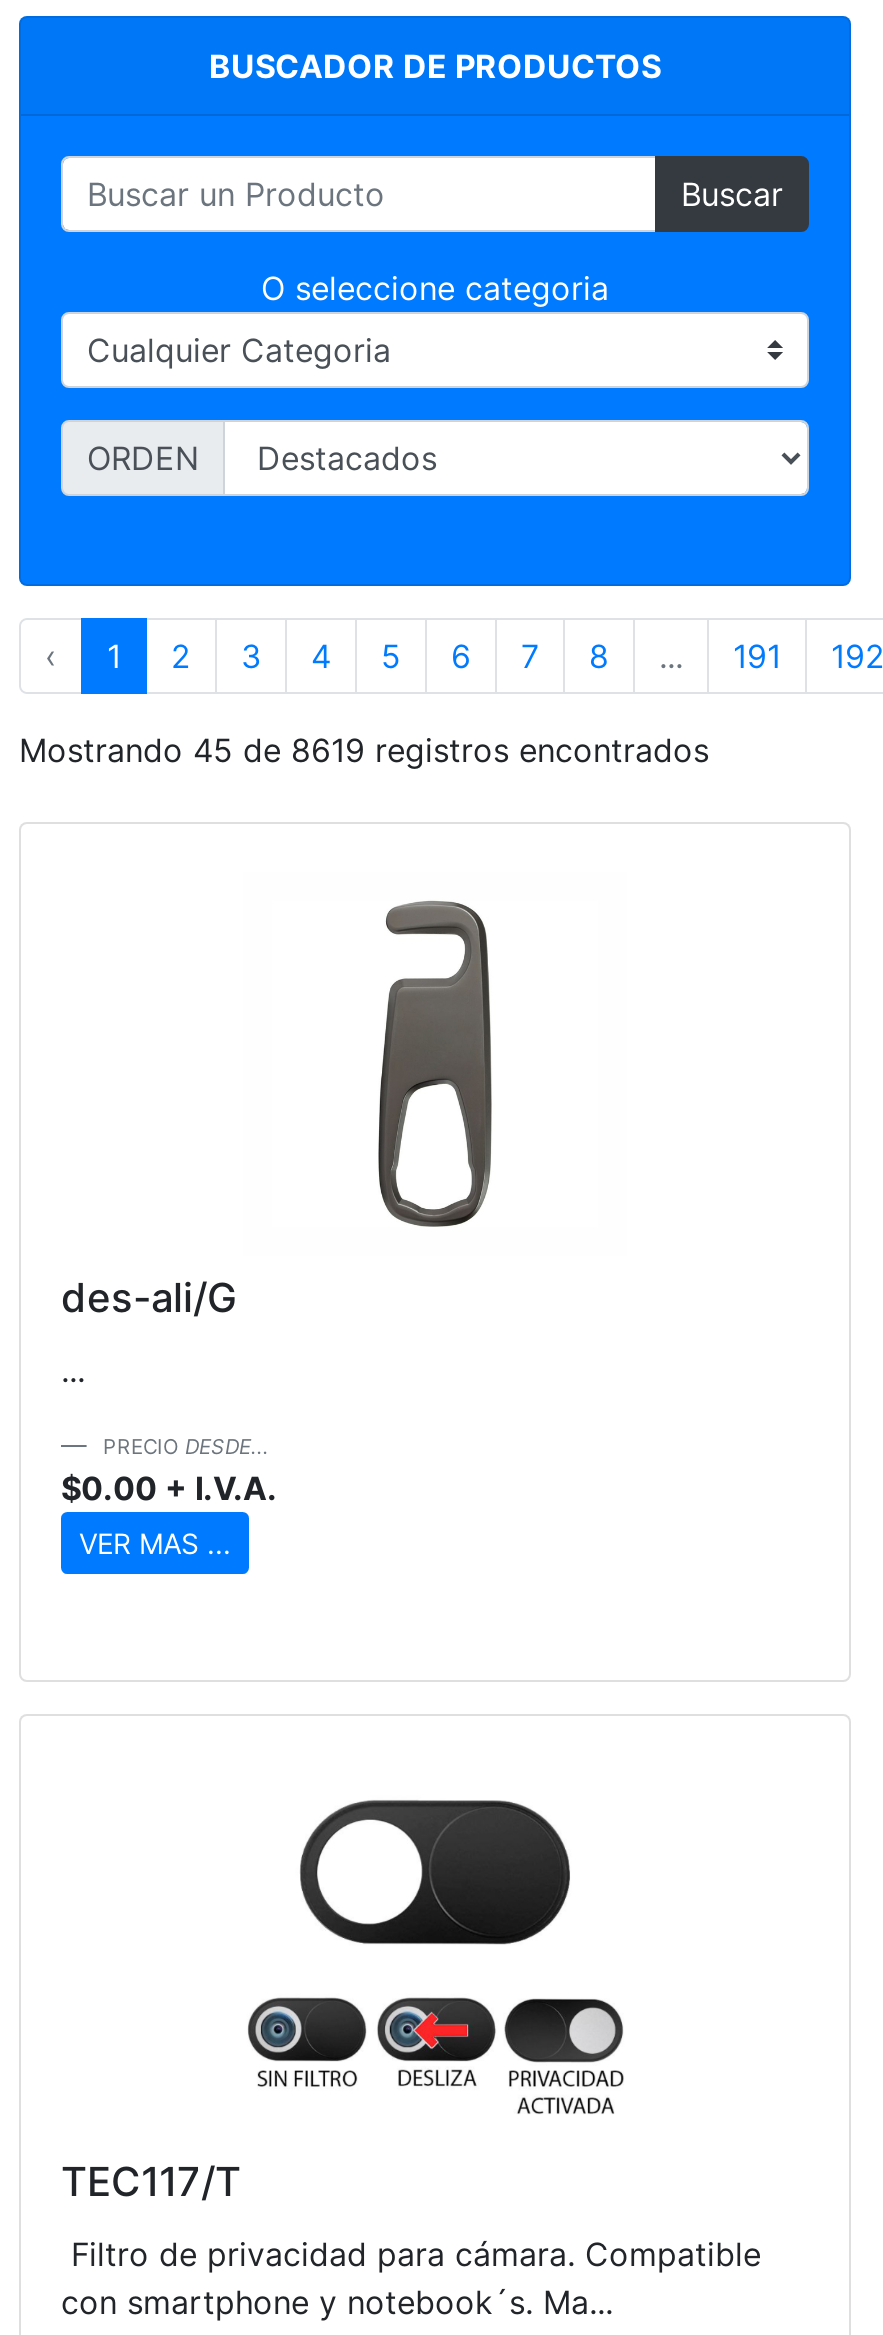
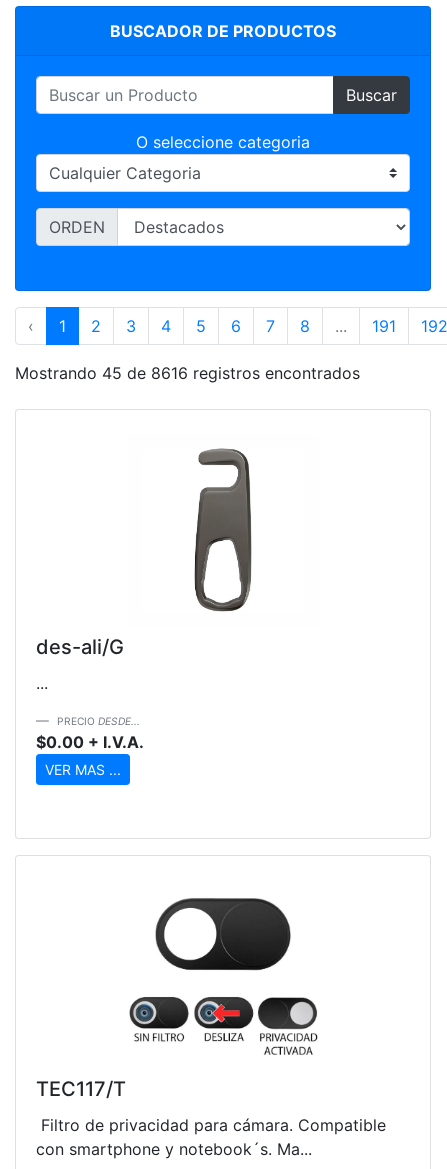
[19,729,709,769] Mostrando 45 de 8619 registros encontrados -> [15,363,360,383] Mostrando 45 de 8616 registros encontrados

